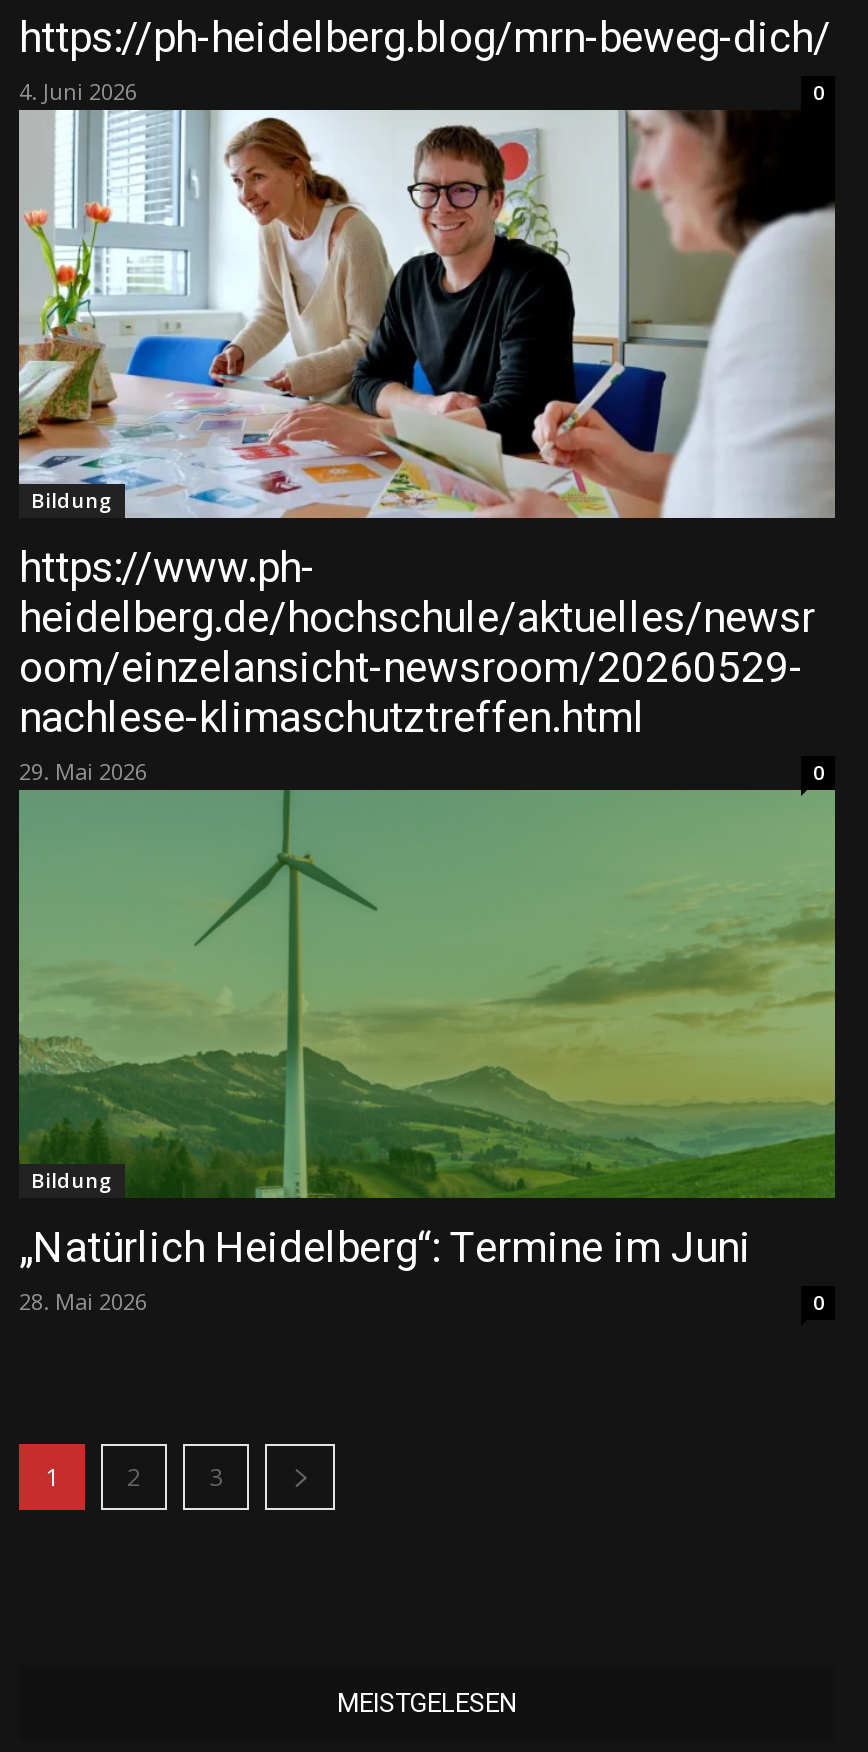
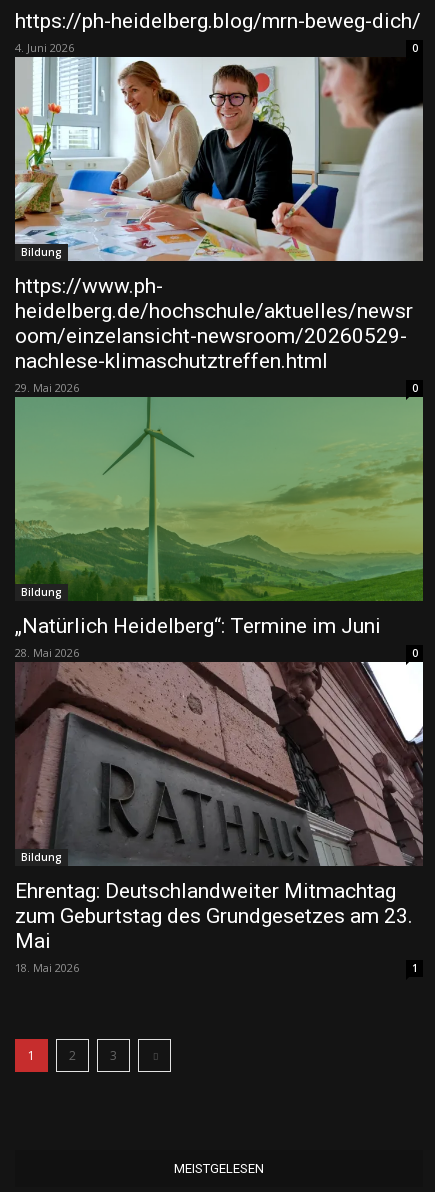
none -> [15,661,424,975] [image] | Bildung | Ehrentag: Deutschlandweiter Mitmachtag | zum Geburtstag des Grundgesetzes am 23. | Mai | 18. Mai 2026 | 1

